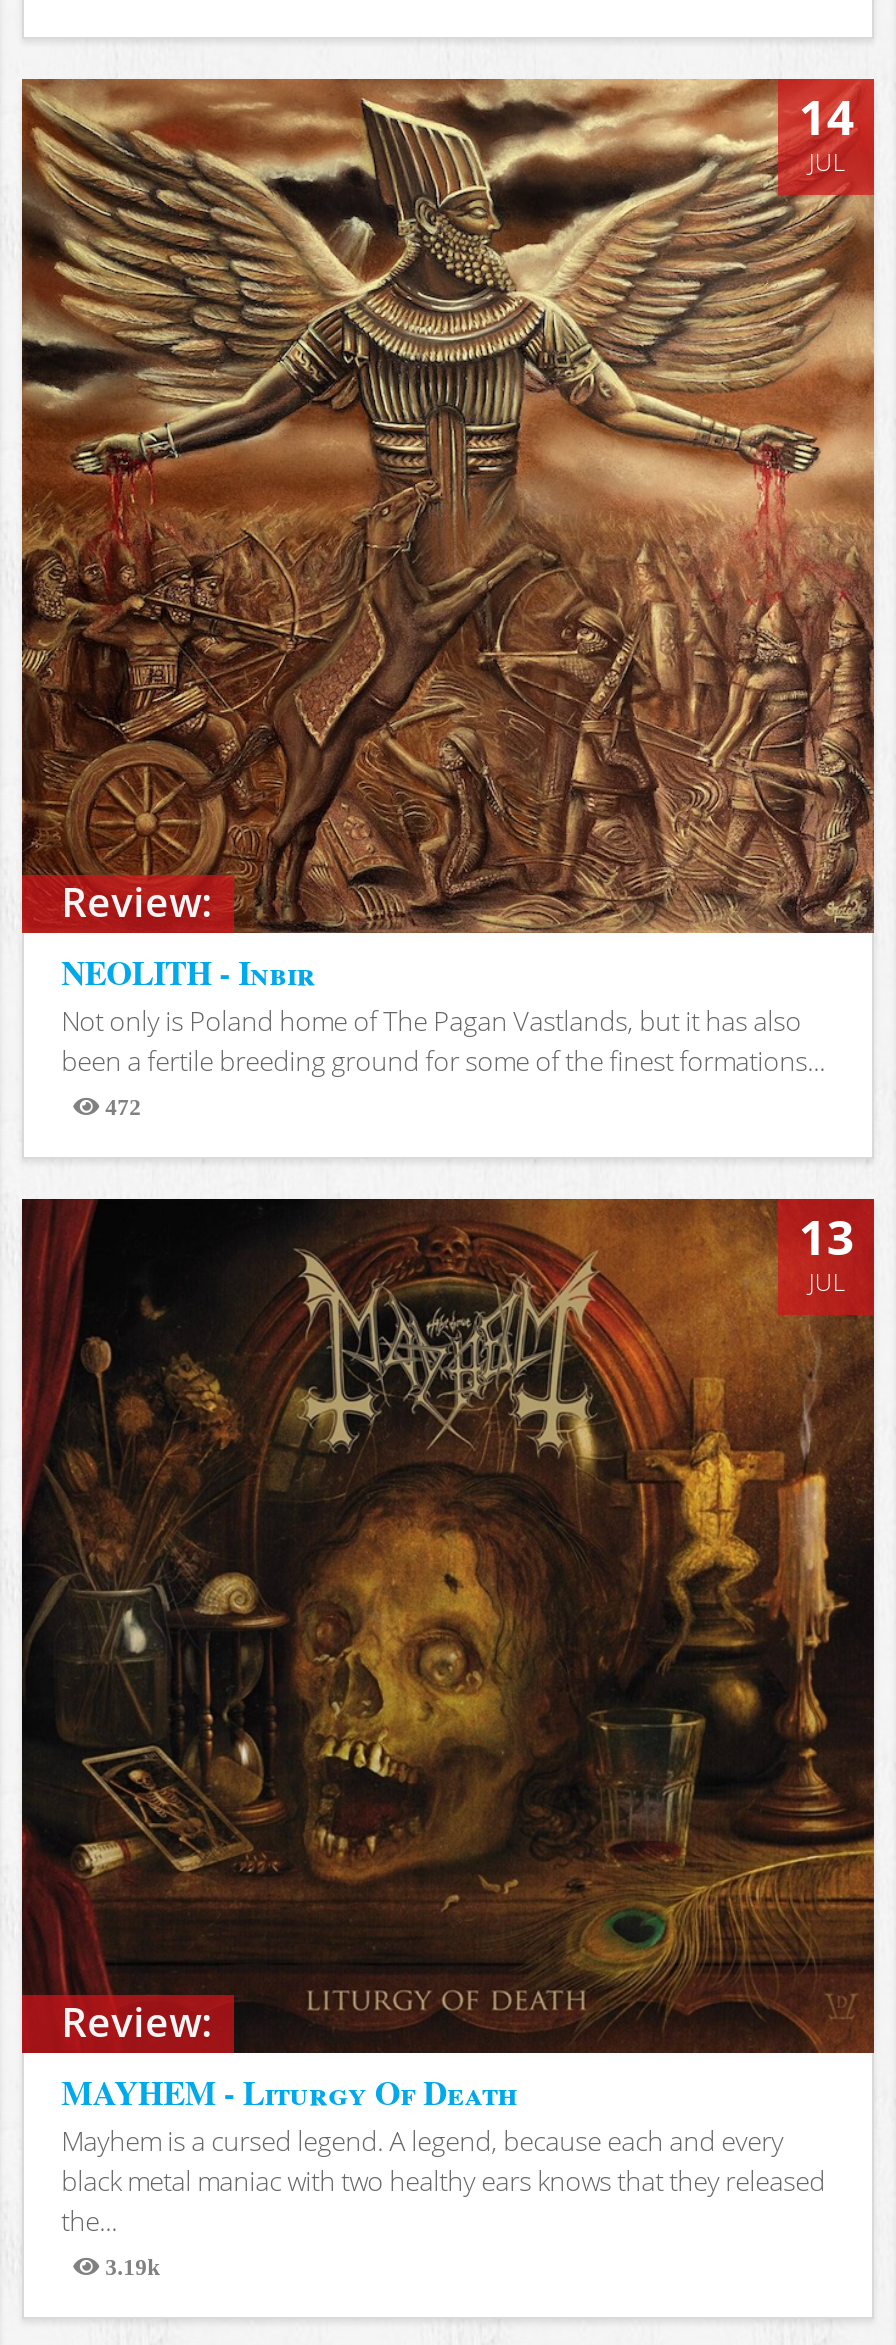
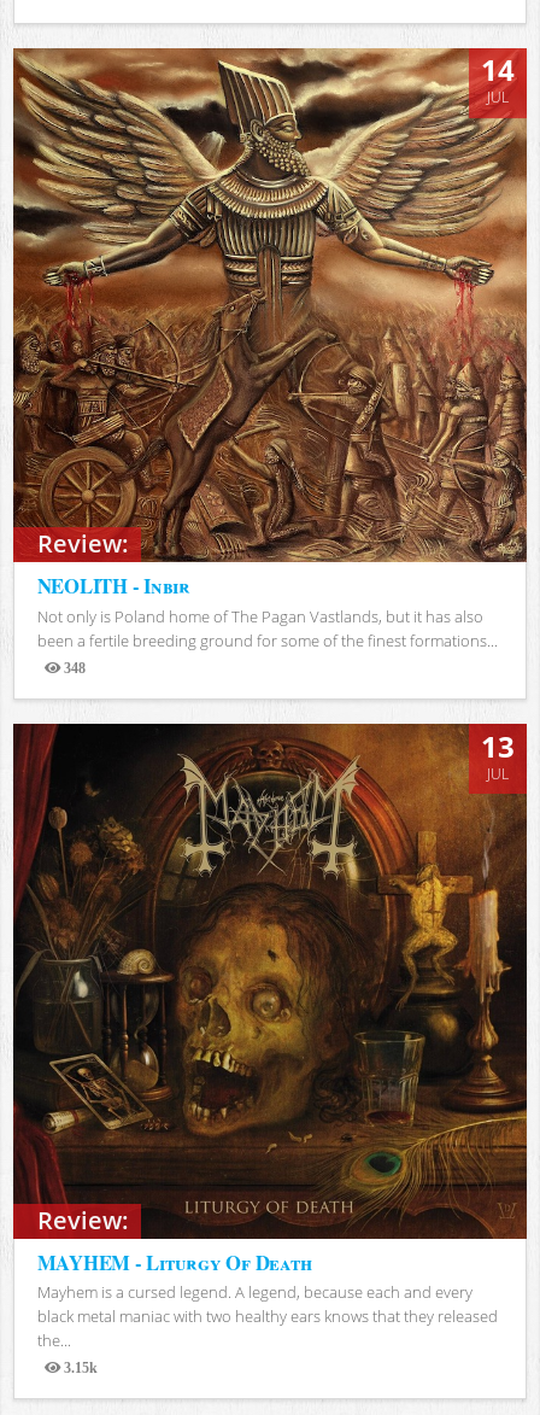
[99,1095,141,1117] 472 -> [60,661,85,674] 348
[99,2255,161,2277] 3.19k -> [60,1361,97,1374] 3.15k

